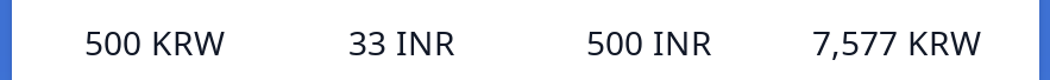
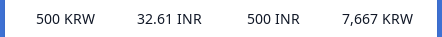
[348,20,455,65] 33 INR -> [136,9,201,28] 32.61 INR
[812,20,981,65] 7,577 KRW -> [341,9,412,28] 7,667 KRW

